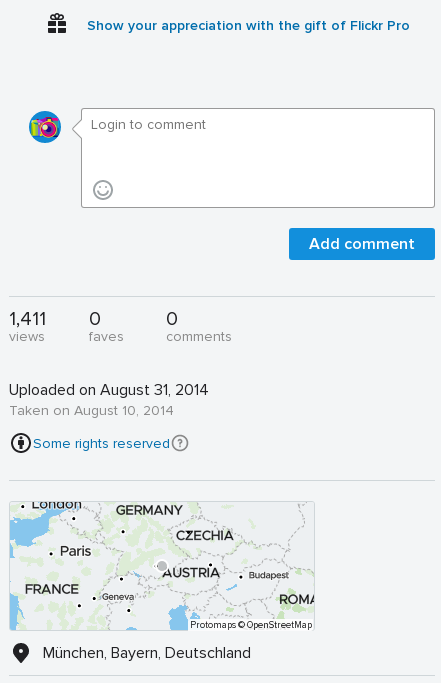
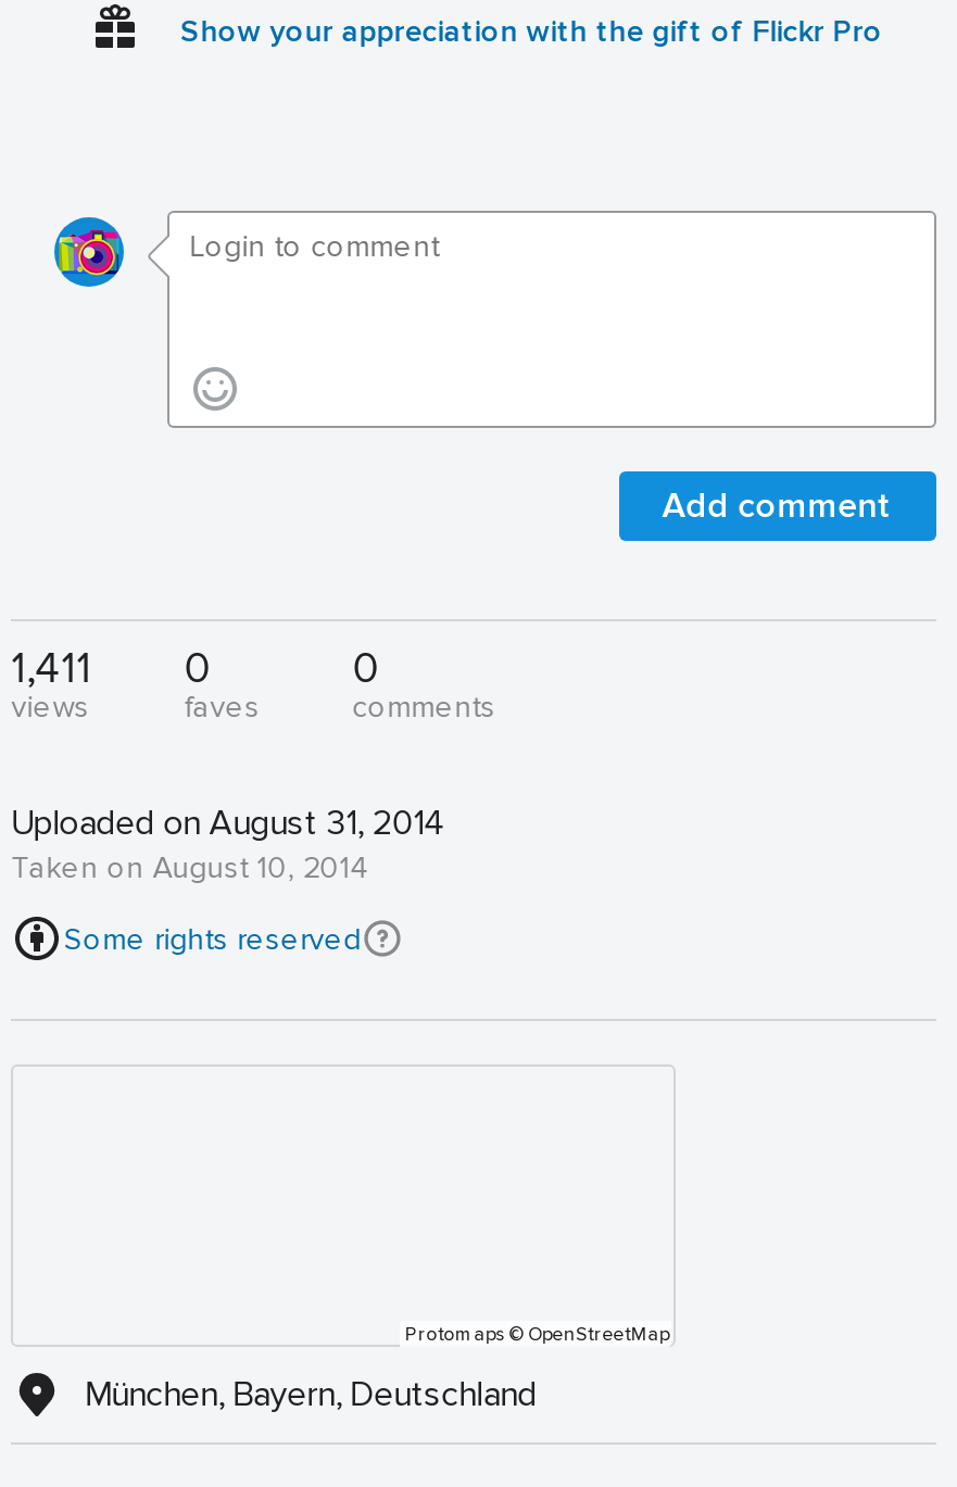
[9,501,315,631] [image] -> none

